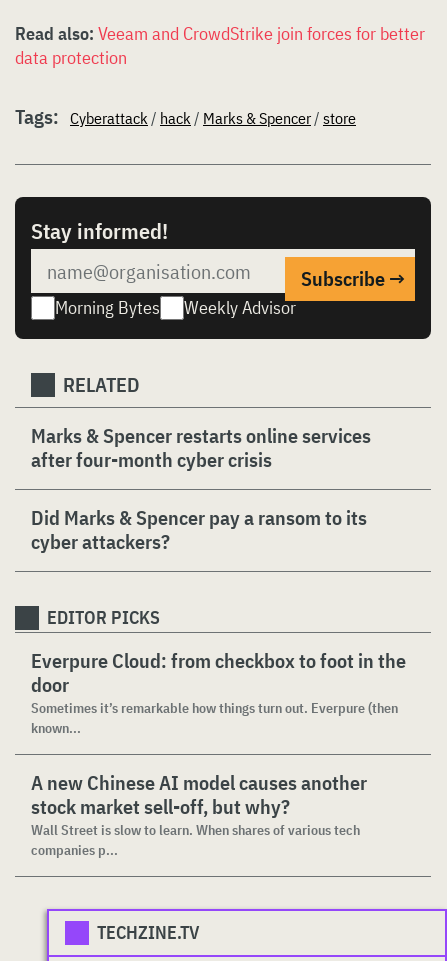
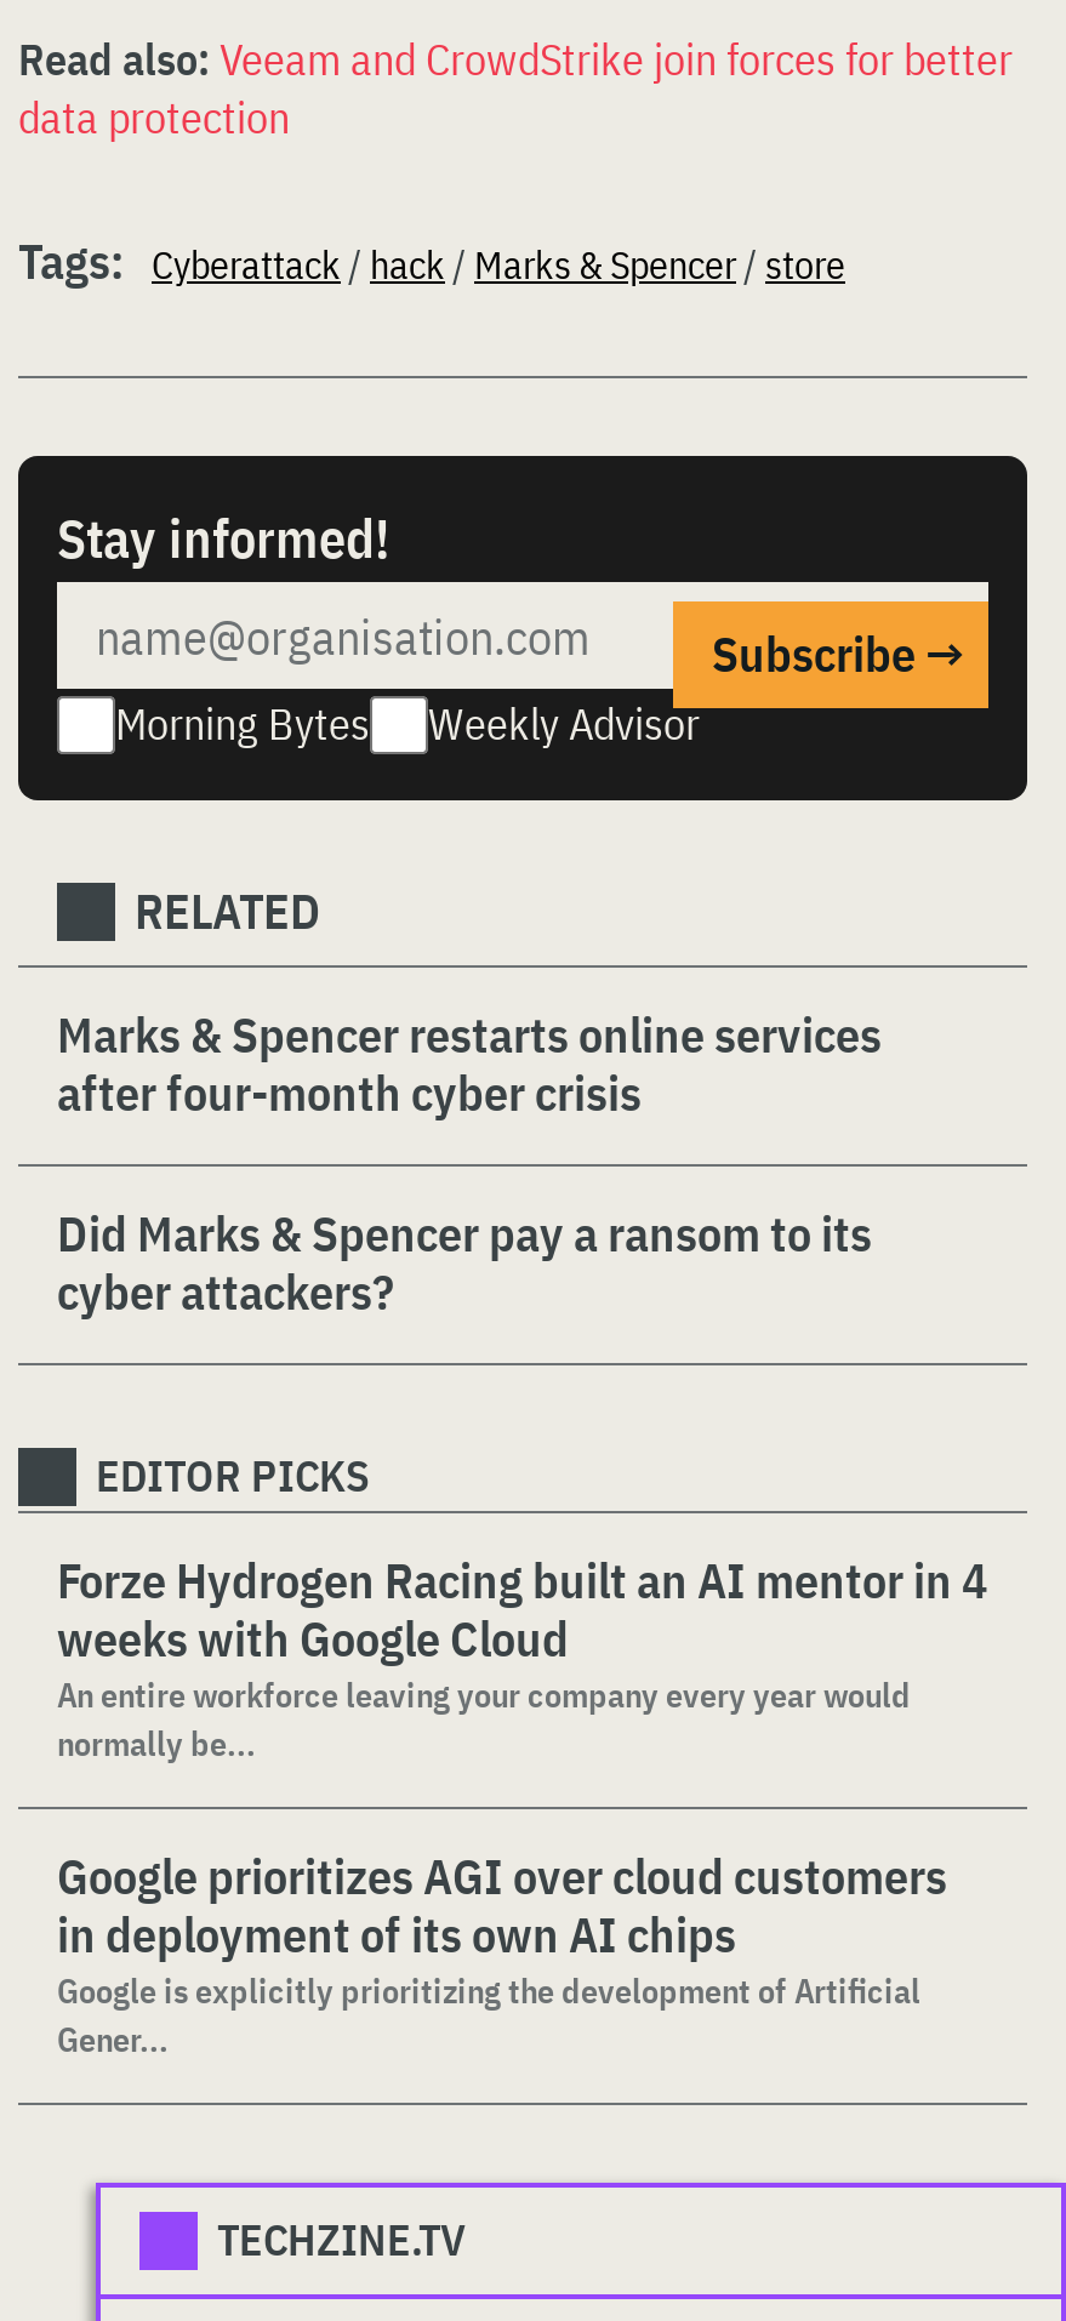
[31,647,406,737] Everpure Cloud: from checkbox to foot in the | door | Sometimes it’s remarkable how things turn out. Everpure (then | known... -> [57,1547,988,1766] Forze Hydrogen Racing built an AI mentor in 4 | weeks with Google Cloud | An entire workforce leaving your company every year would | normally be...
[31,769,367,859] A new Chinese AI model causes another | stock market sell-off, but why? | Wall Street is slow to learn. When shares of various tech | companies p... -> [57,1843,947,2061] Google prioritizes AGI over cloud customers | in deployment of its own AI chips | Google is explicitly prioritizing the development of Artificial | Gener...

